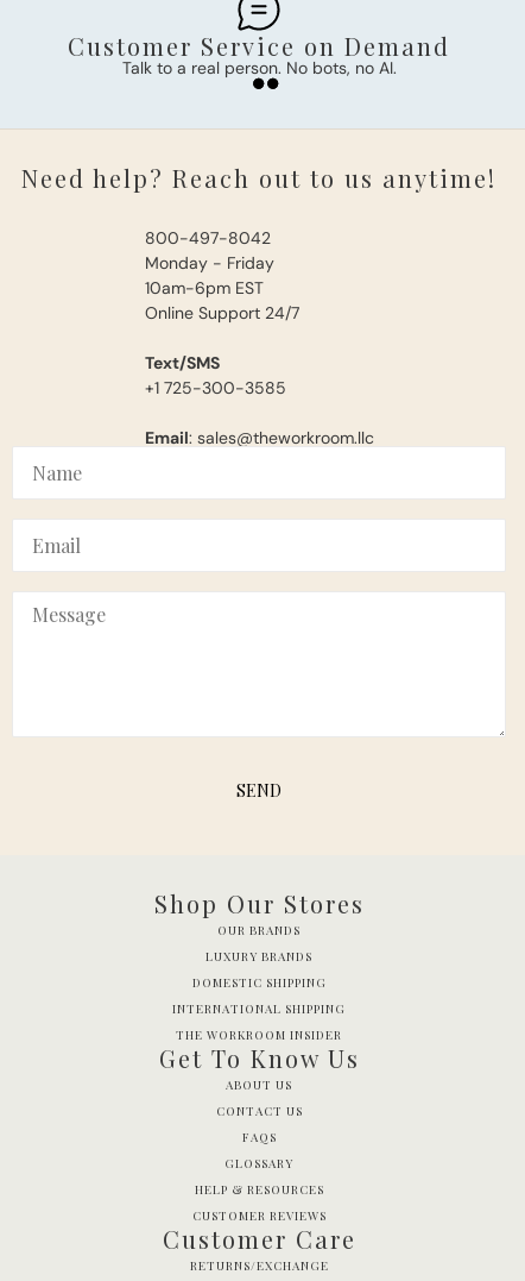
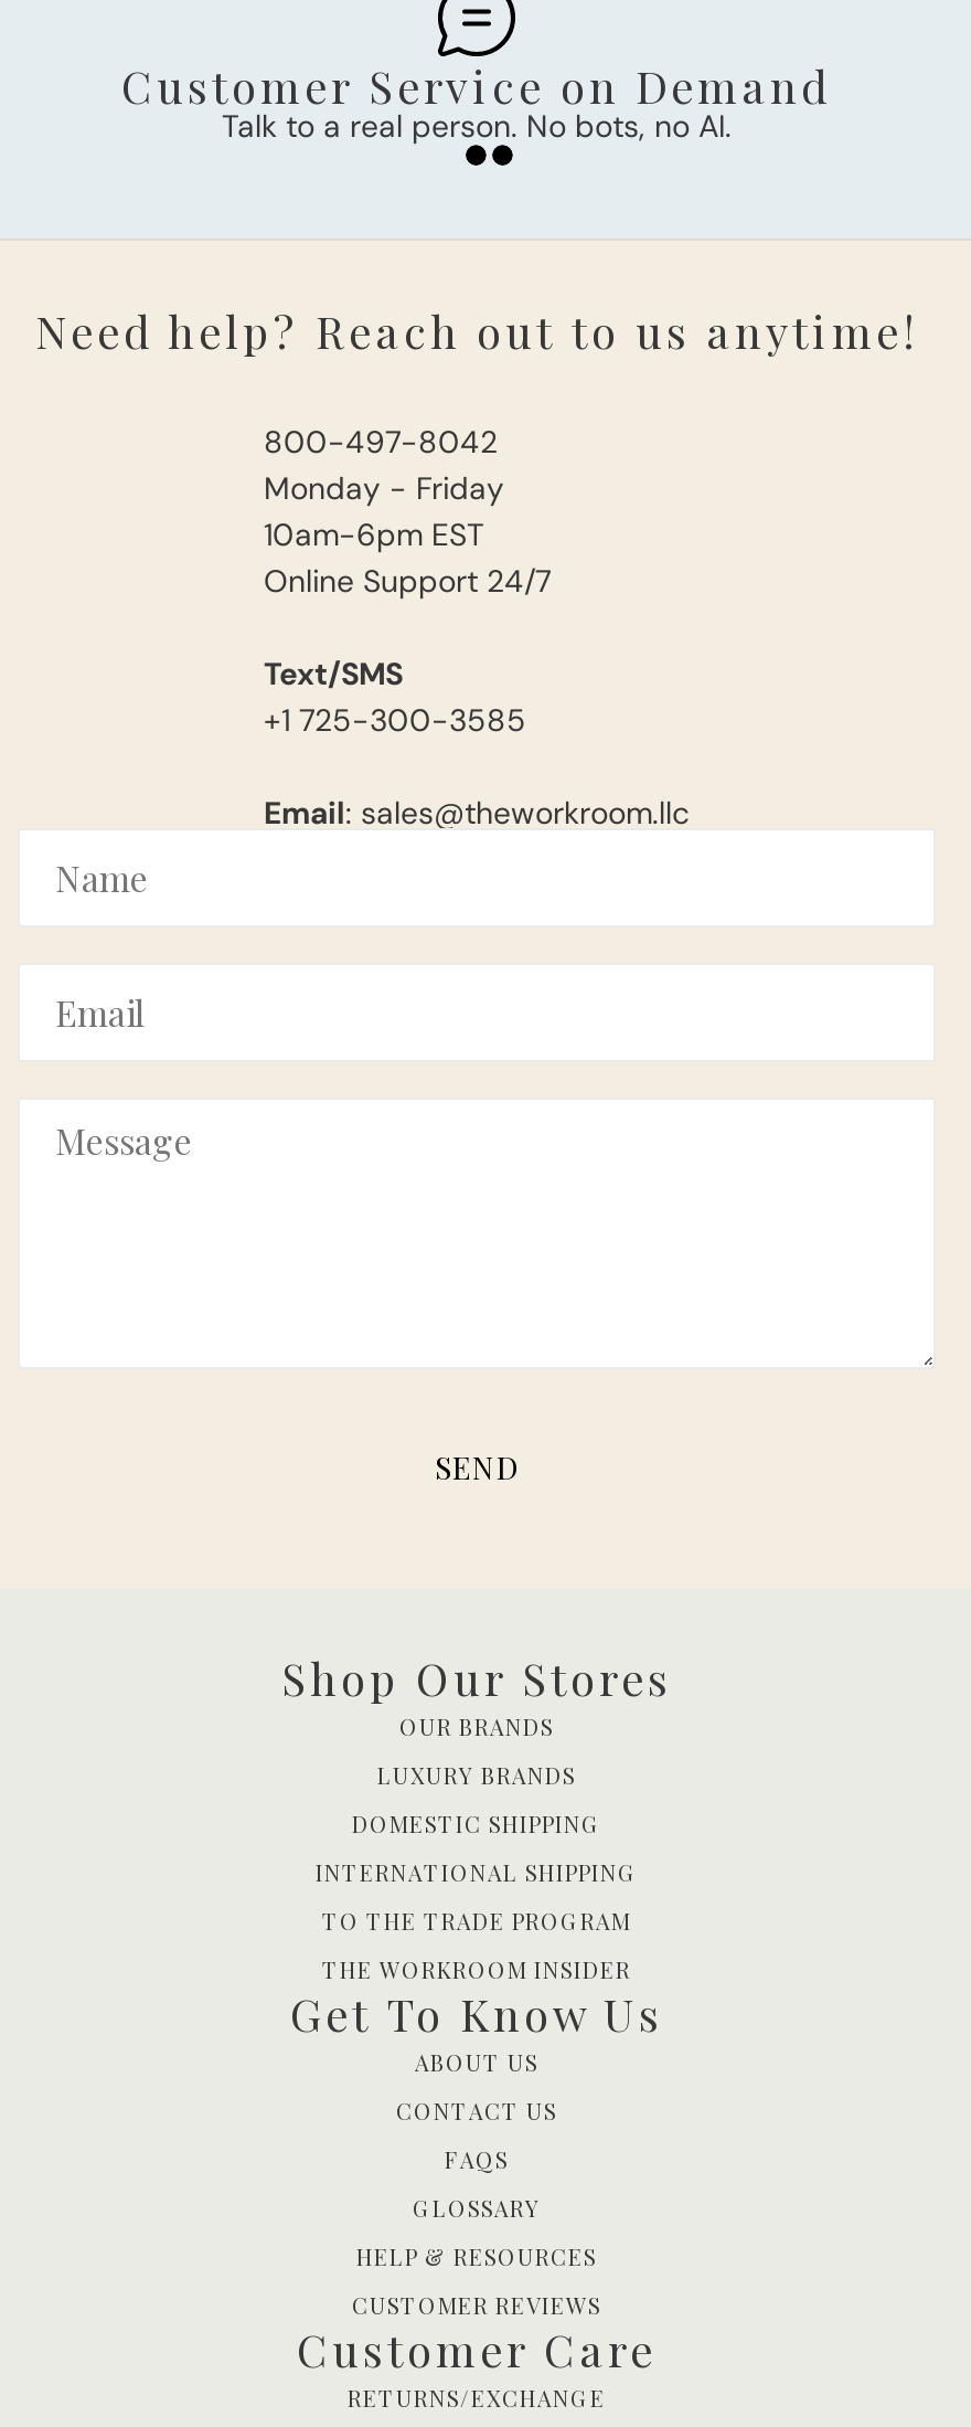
none -> [322,1907,631,1938] TO THE TRADE PROGRAM

